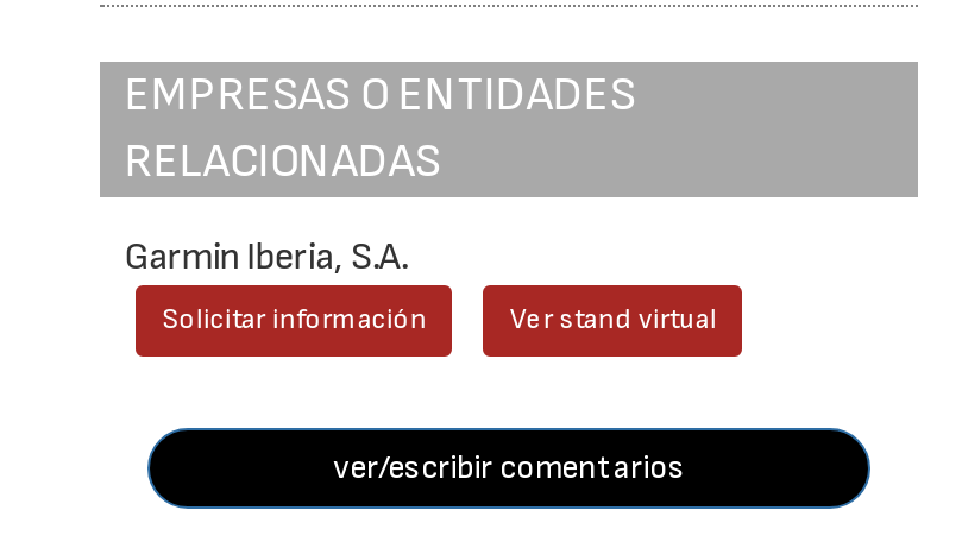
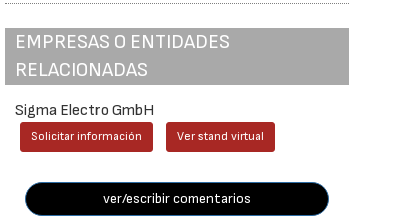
[125,236,408,281] Garmin Iberia, S.A. -> [15,101,154,120] Sigma Electro GmbH

